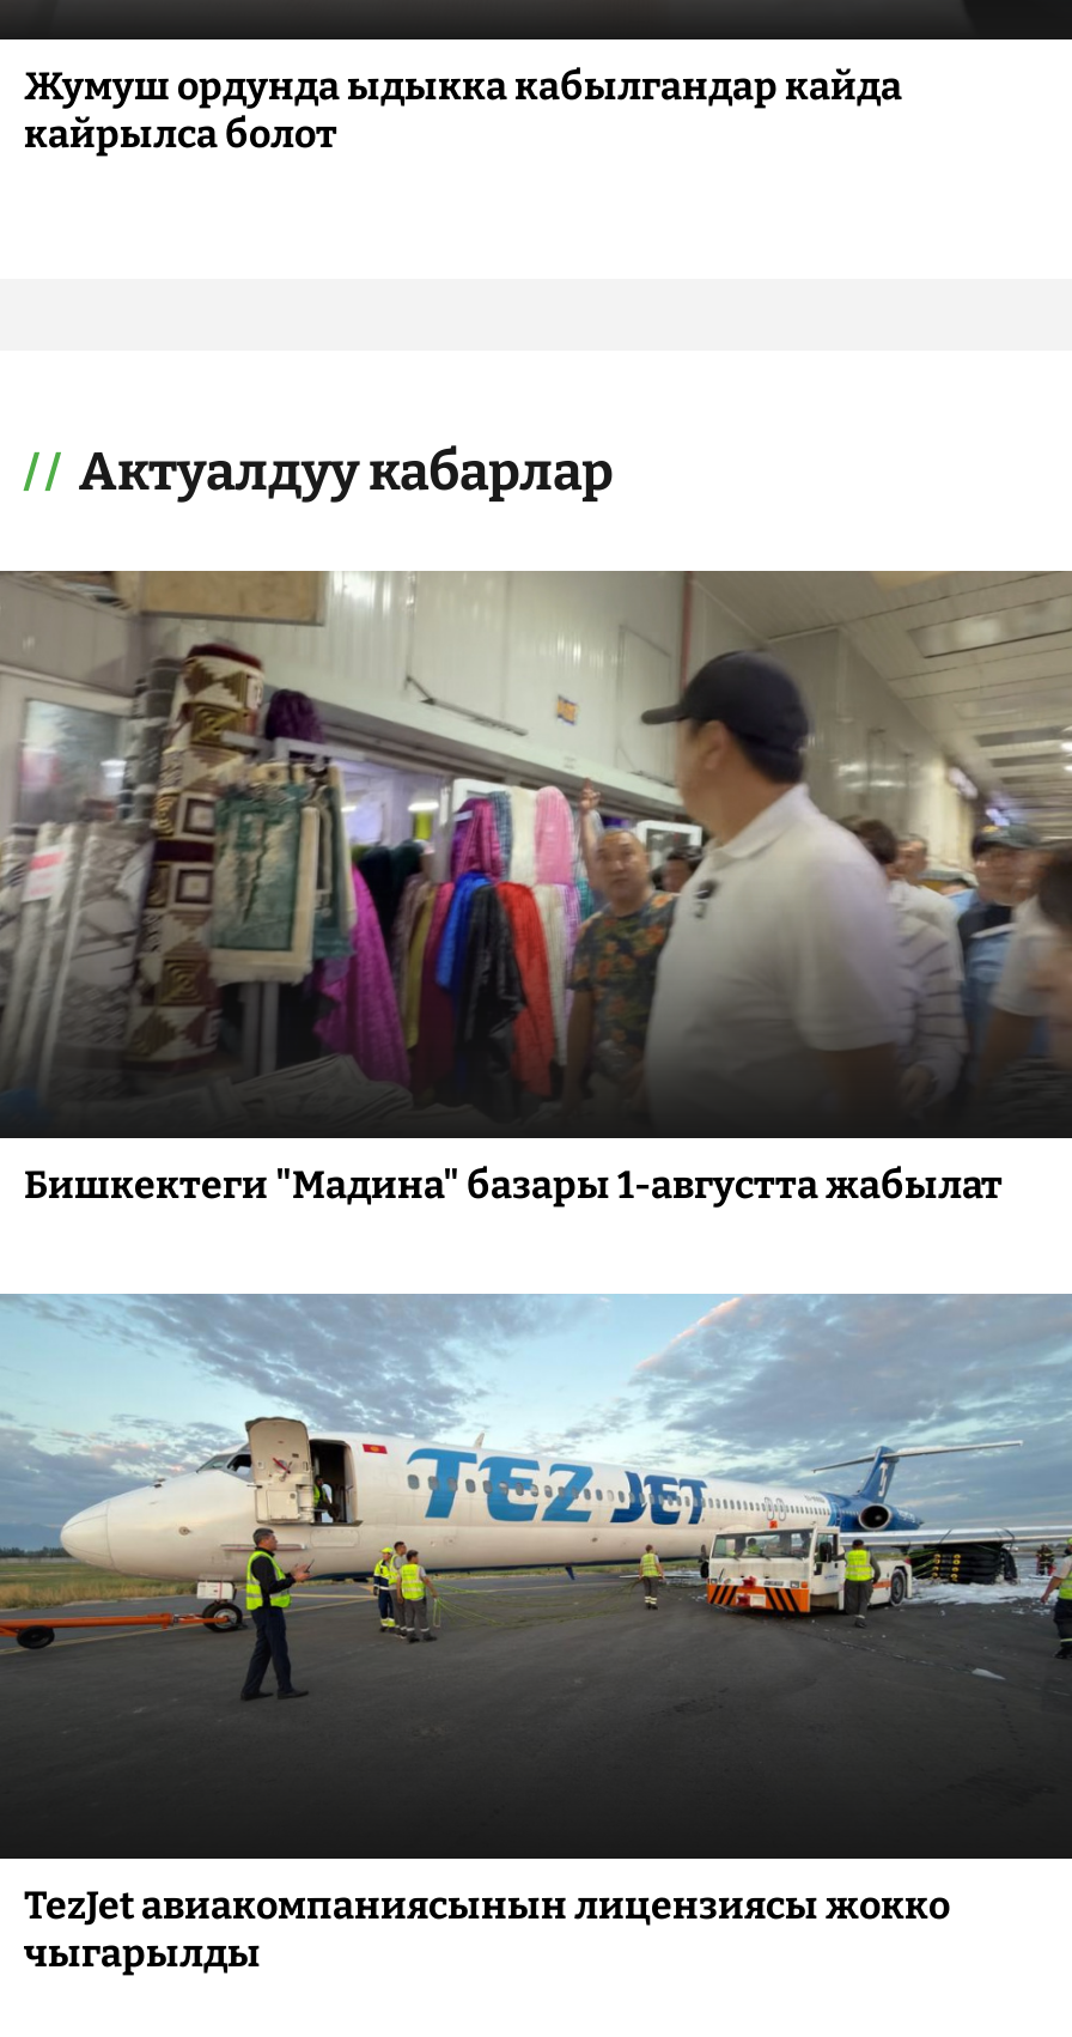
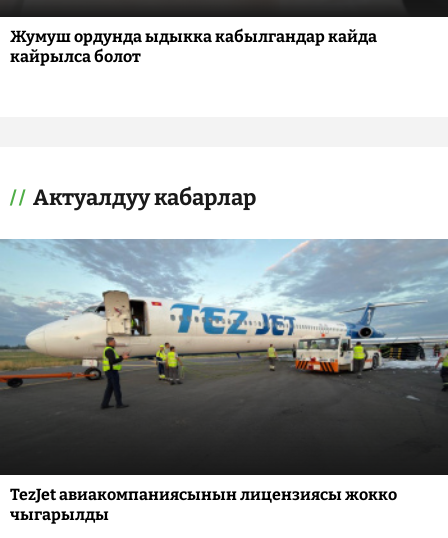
[7,567,1065,1206] [image] | Бишкектеги "Мадина" базары 1-августта жабылат -> none

